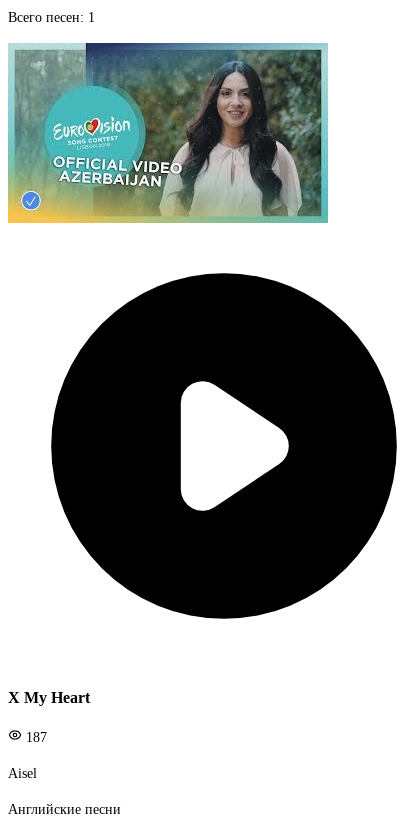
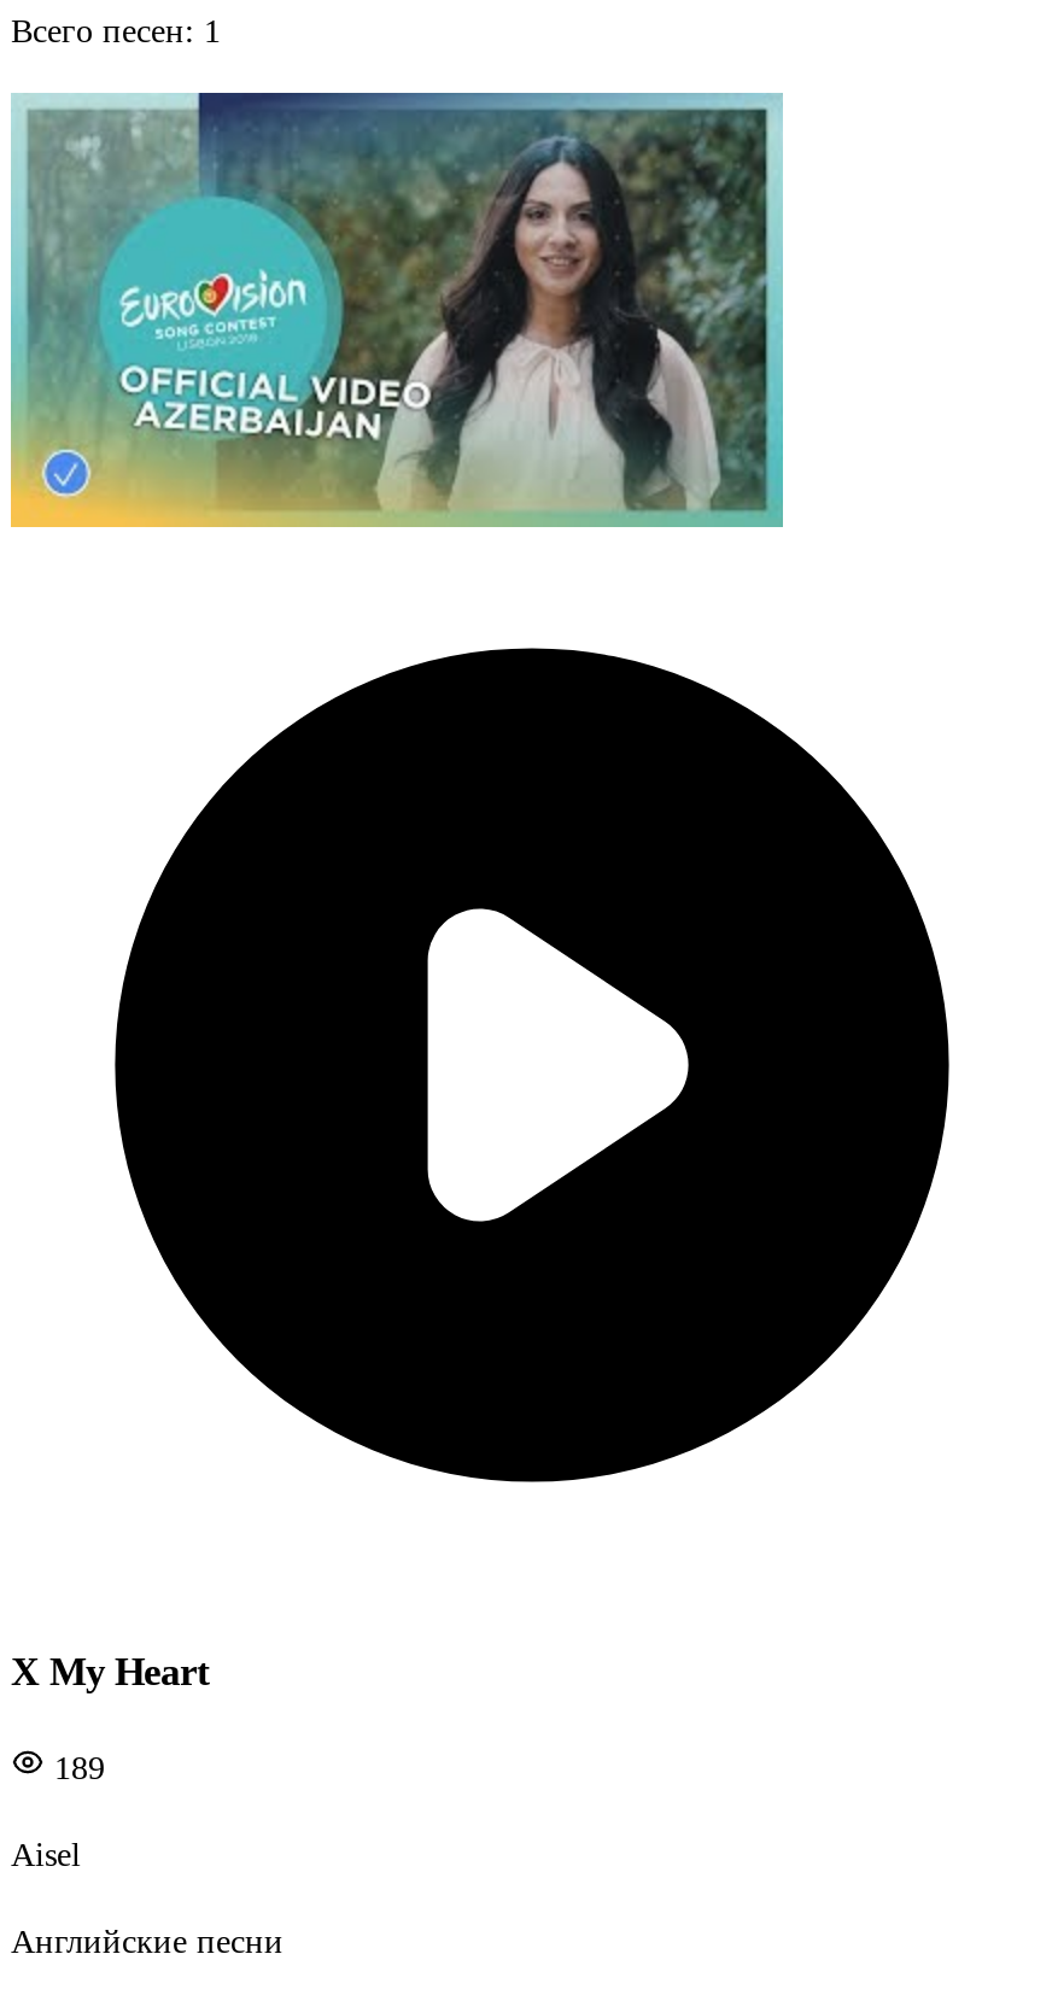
[22,730,47,745] 187 -> [45,1751,105,1787] 189

